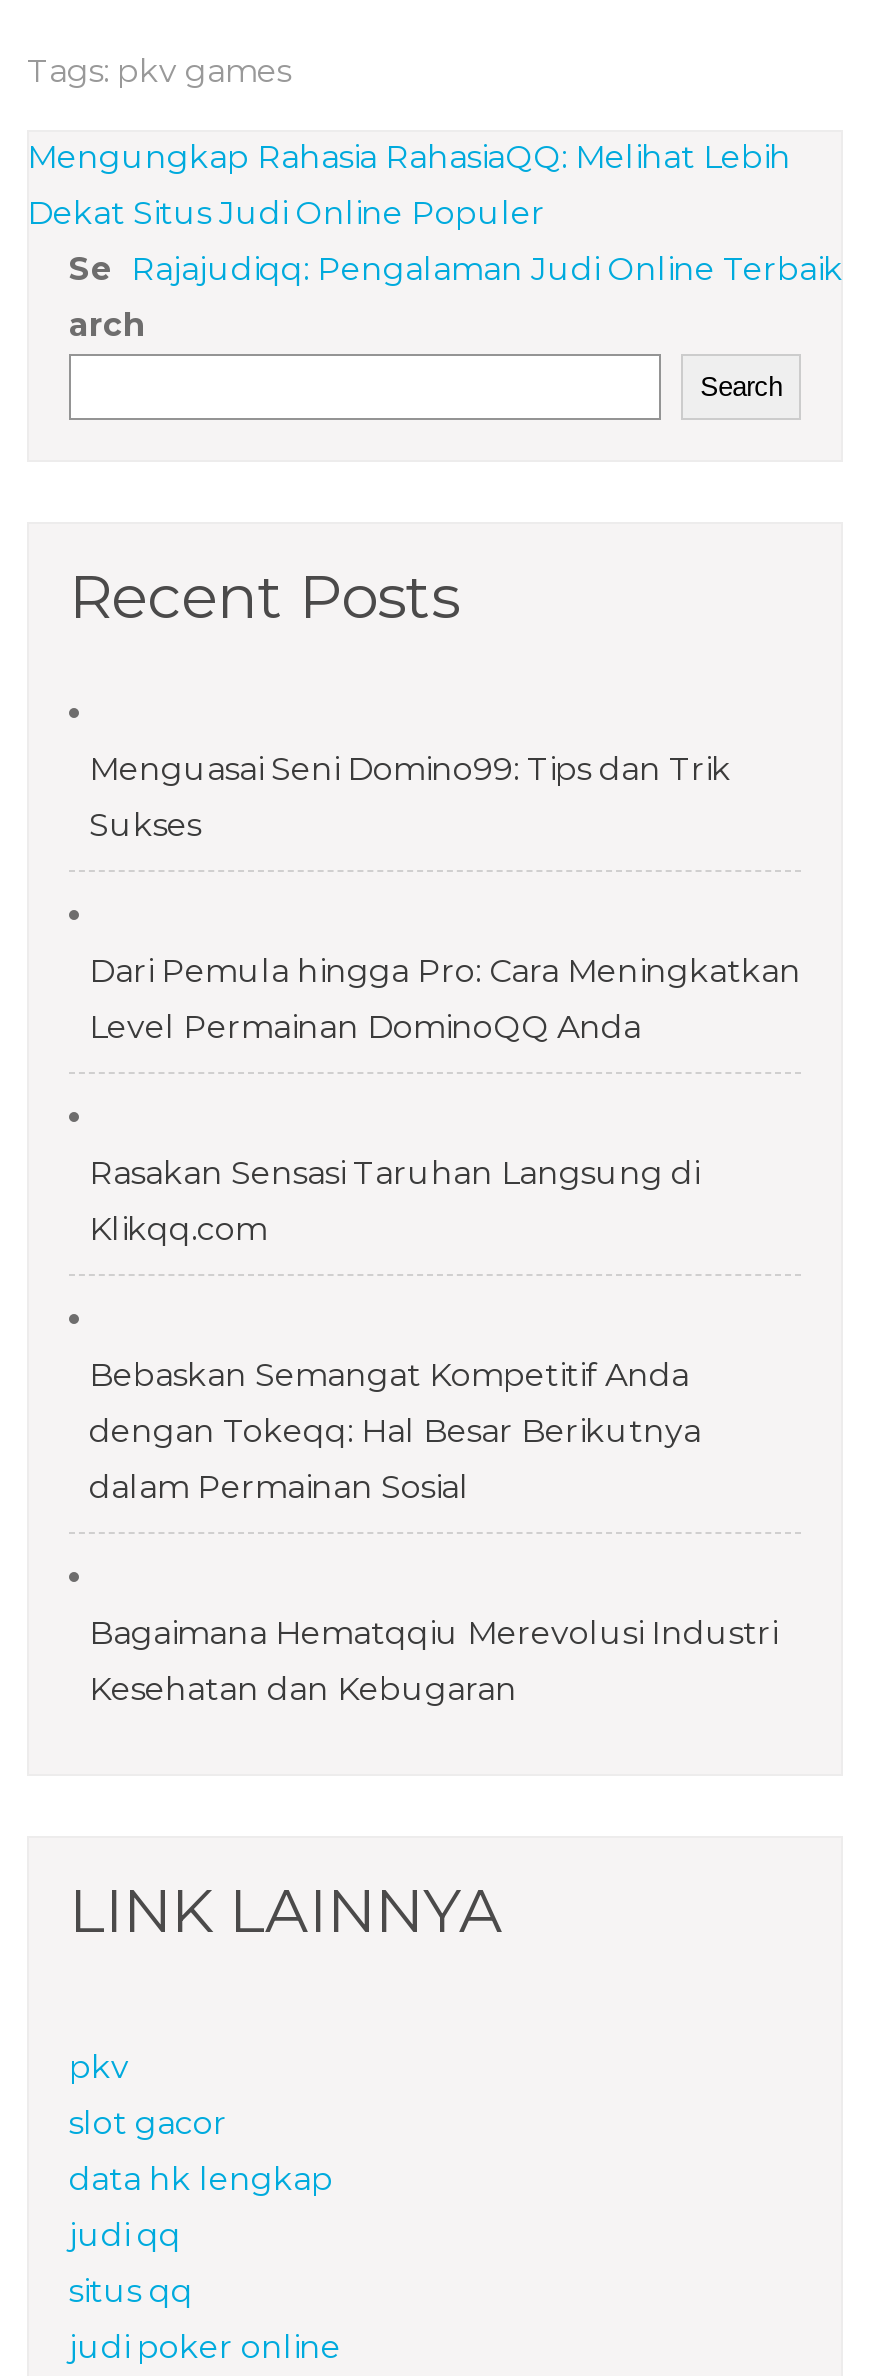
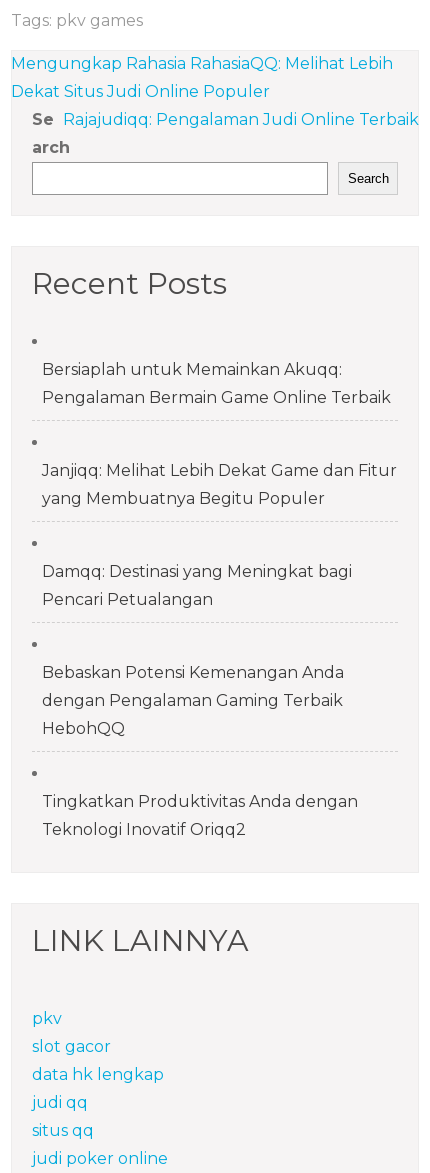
[89,750,731,788] Menguasai Seni Domino99: Tips dan Trik -> [42,360,342,379] Bersiaplah untuk Memainkan Akuqq:
[89,806,201,844] Sukses -> [42,388,391,407] Pengalaman Bermain Game Online Terbaik
[89,952,801,990] Dari Pemula hingga Pro: Cara Meningkatkan -> [42,461,397,480] Janjiqq: Melihat Lebih Dekat Game dan Fitur
[89,1008,641,1046] Level Permainan DominoQQ Anda -> [42,489,325,508] yang Membuatnya Begitu Populer
[89,1154,699,1192] Rasakan Sensasi Taruhan Langsung di -> [42,562,352,581] Damqq: Destinasi yang Meningkat bagi
[89,1210,267,1248] Klikqq.com -> [42,590,213,609] Pencari Petualangan
[89,1356,689,1394] Bebaskan Semangat Kompetitif Anda -> [42,663,344,682] Bebaskan Potensi Kemenangan Anda
[89,1412,701,1450] dengan Tokeqq: Hal Besar Berikutnya -> [42,691,343,710] dengan Pengalaman Gaming Terbaik
[89,1468,469,1506] dalam Permainan Sosial -> [42,719,125,738] HebohQQ
[89,1614,777,1652] Bagaimana Hematqqiu Merevolusi Industri -> [42,792,358,811] Tingkatkan Produktivitas Anda dengan
[89,1670,517,1708] Kesehatan dan Kebugaran -> [42,820,246,839] Teknologi Inovatif Oriqq2

